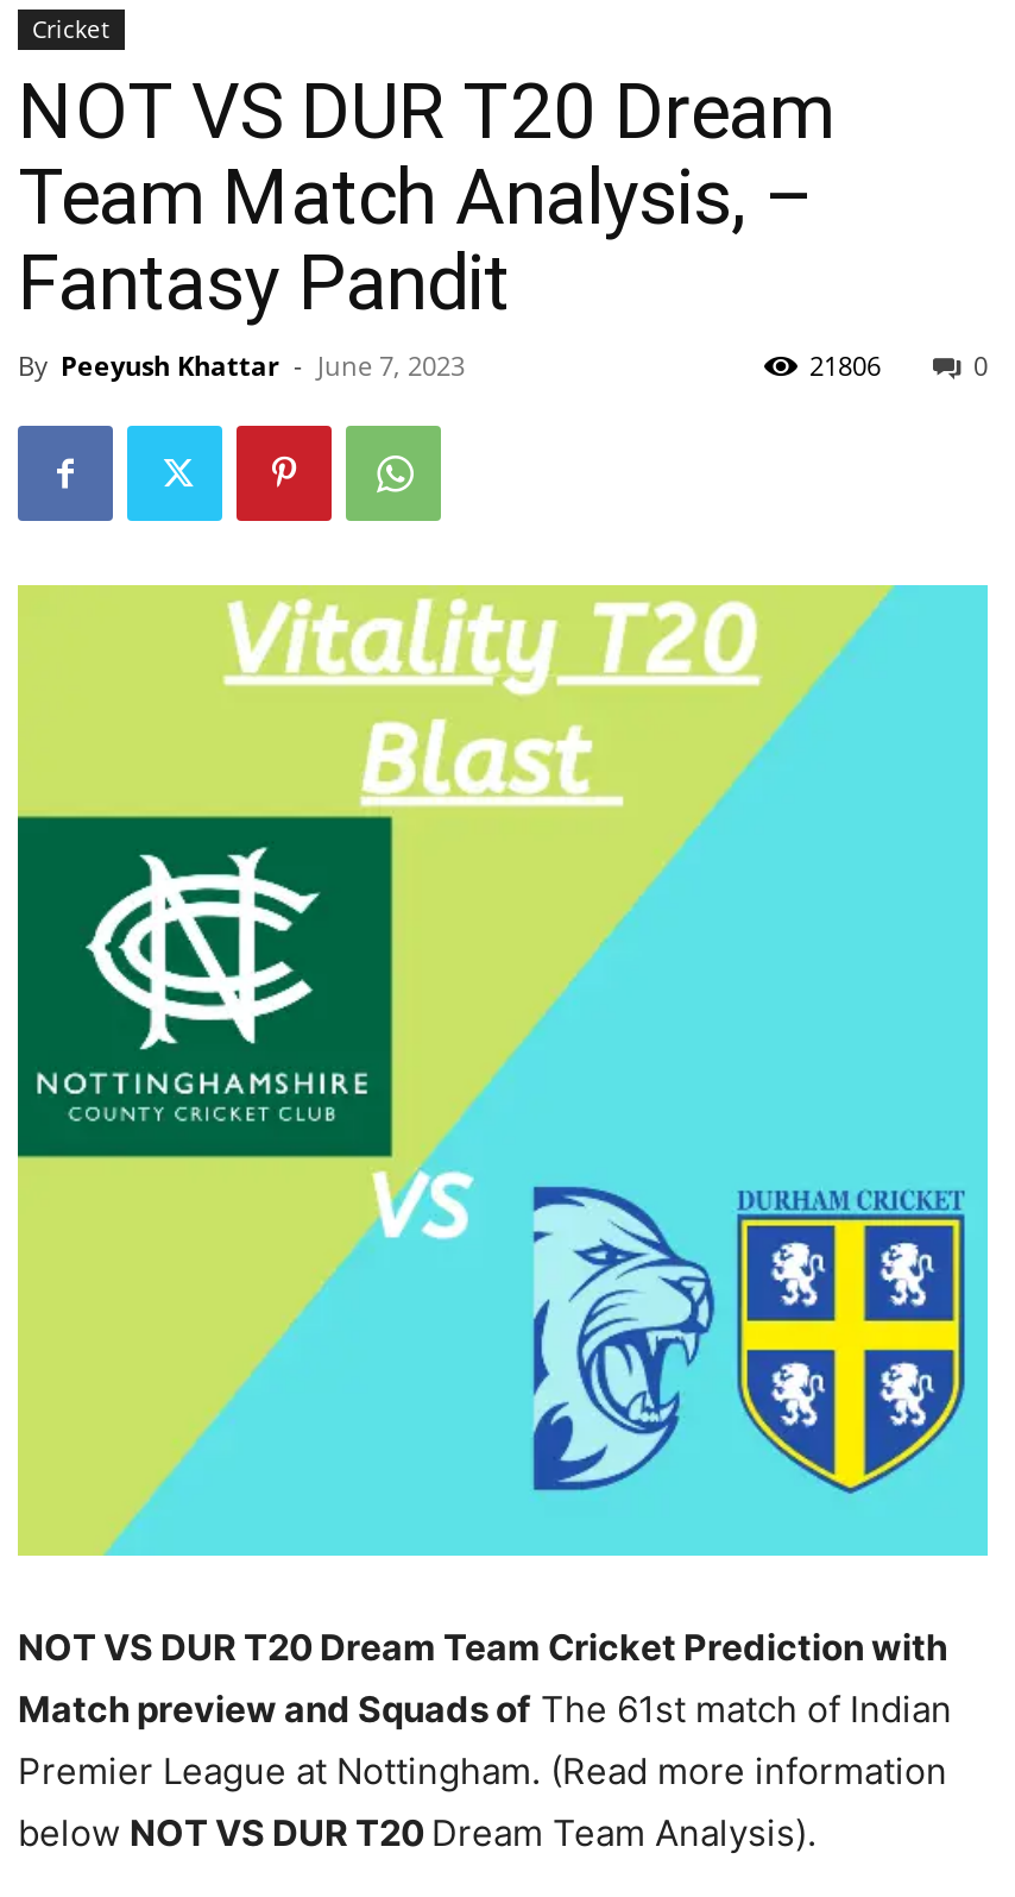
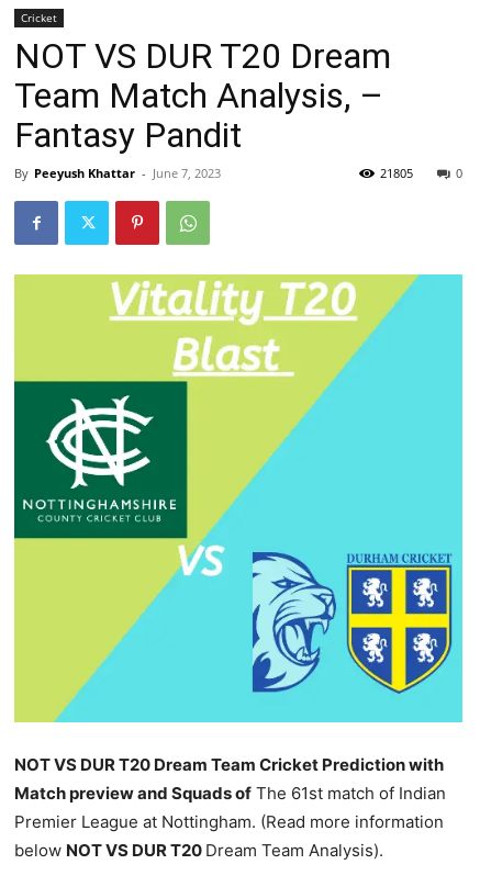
[809,347,881,383] 21806 -> [380,165,413,181] 21805

